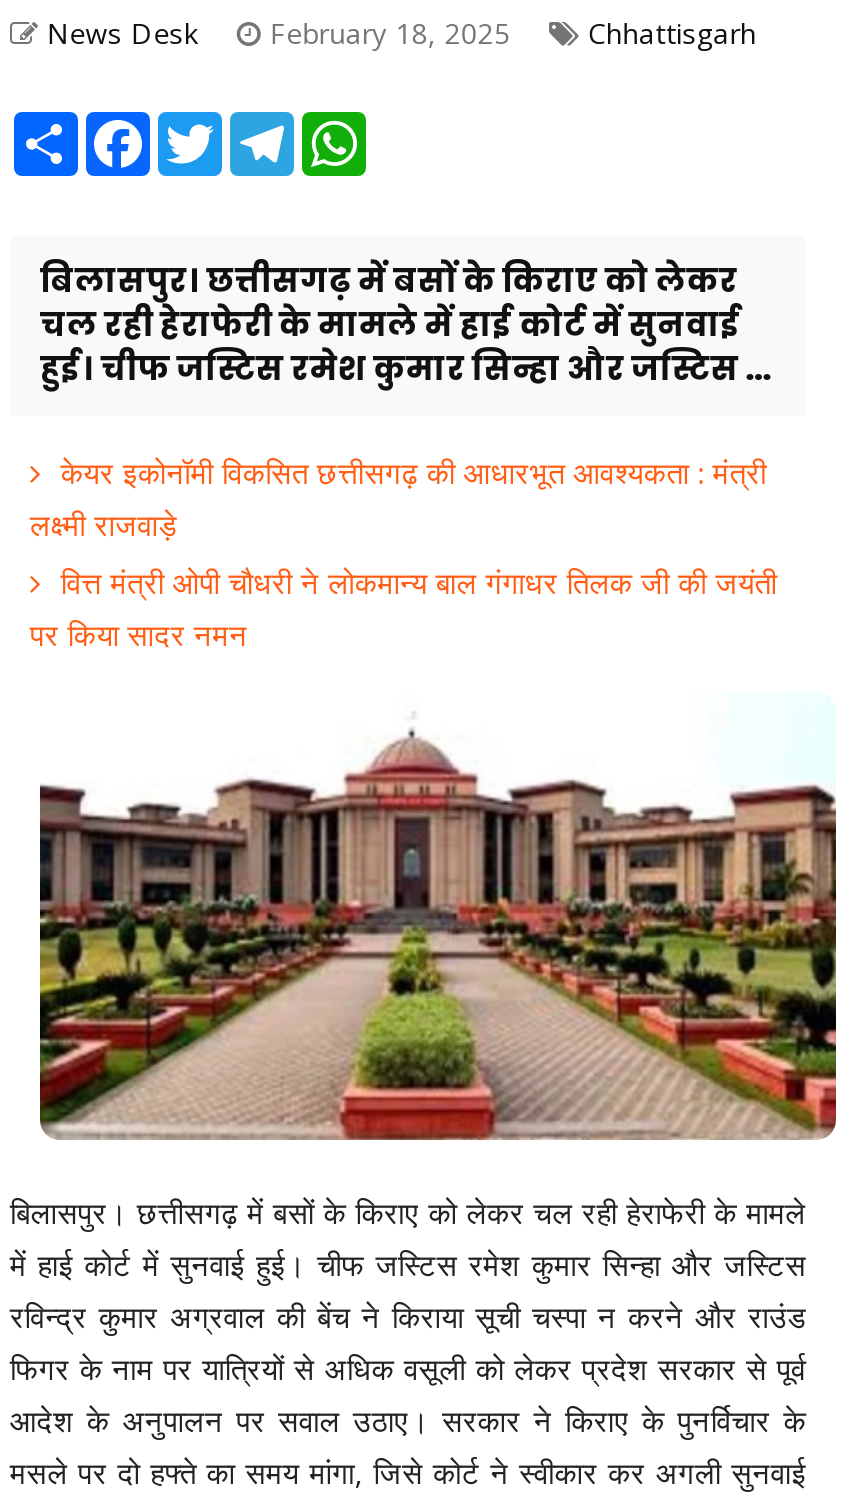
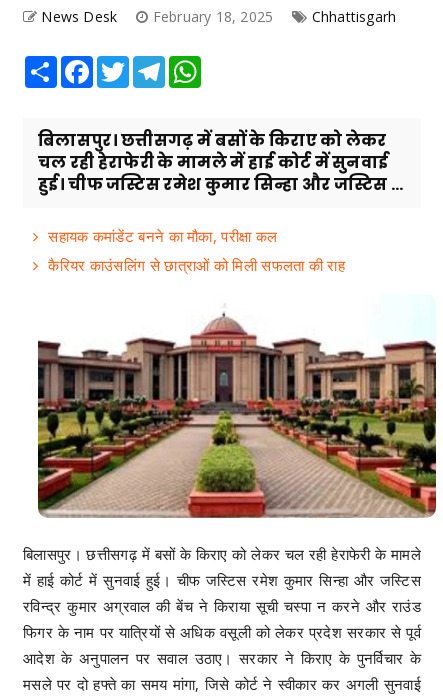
[30,452,777,654] केयर इकोनॉमी विकसित छत्तीसगढ़ की आधारभूत आवश्यकता : मंत्री | लक्ष्मी राजवाड़े | वित्त मंत्री ओपी चौधरी ने लोकमान्य बाल गंगाधर तिलक जी की जयंती | पर किया सादर नमन -> [48,226,345,275] सहायक कमांडेंट बनने का मौका, परीक्षा कल | कैरियर काउंसलिंग से छात्राओं को मिली सफलता की राह

